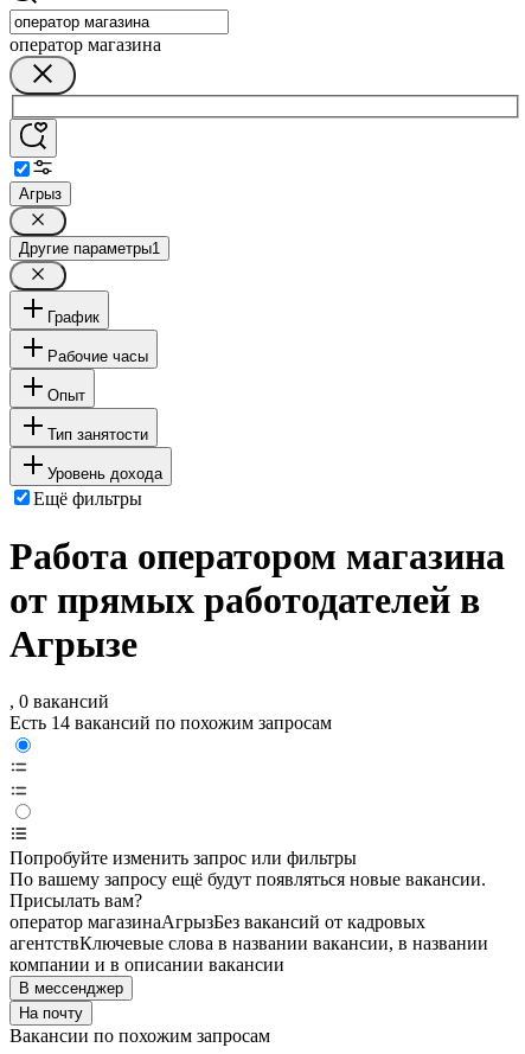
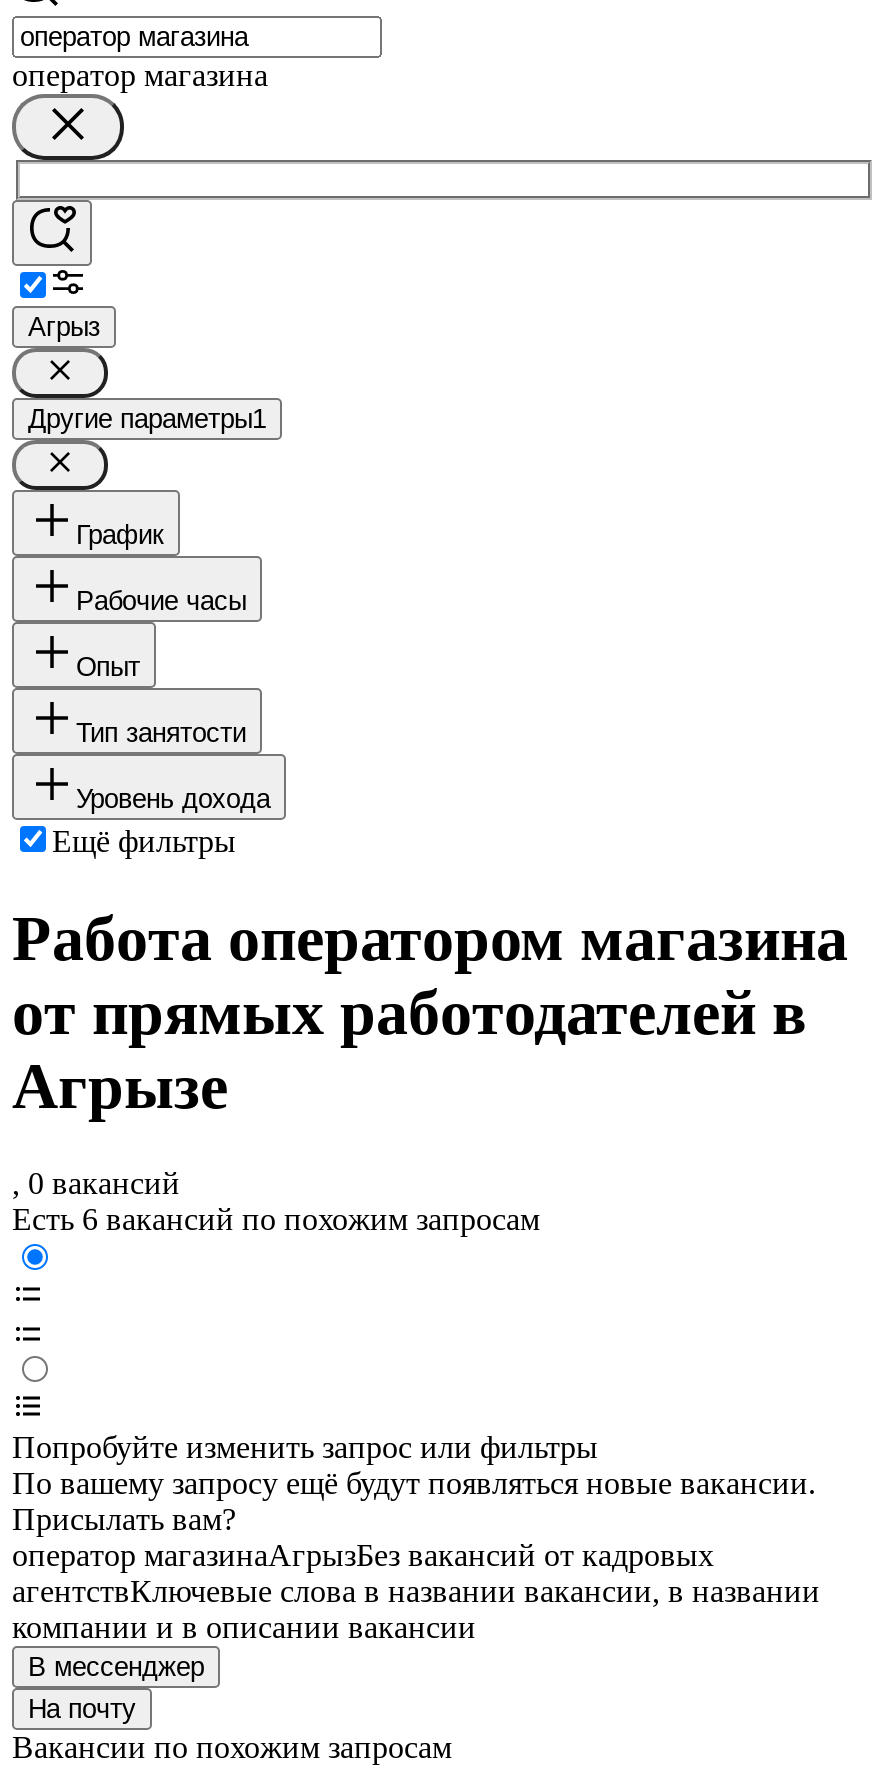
[9,713,332,733] Есть 14 вакансий по похожим запросам -> [12,1203,540,1237] Есть 6 вакансий по похожим запросам

